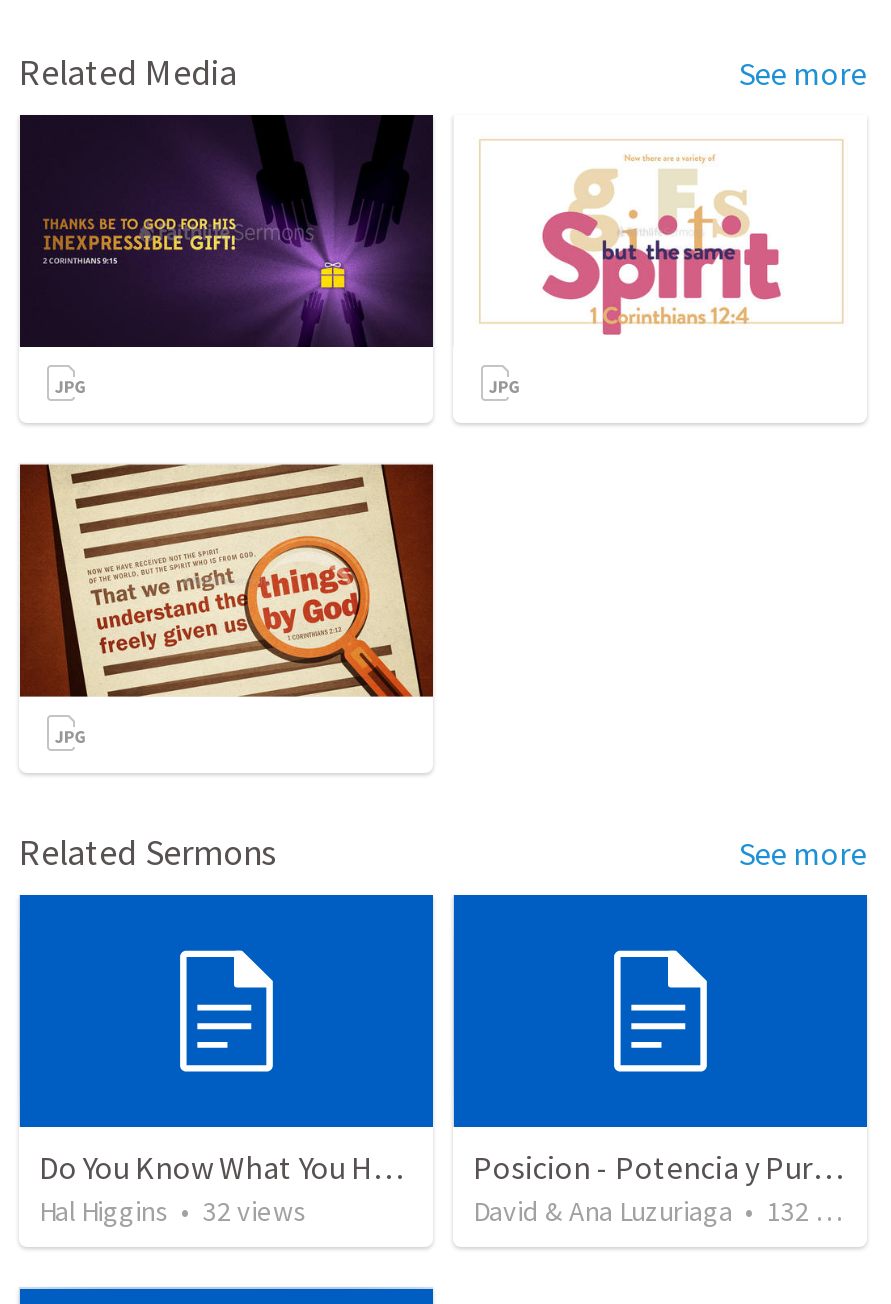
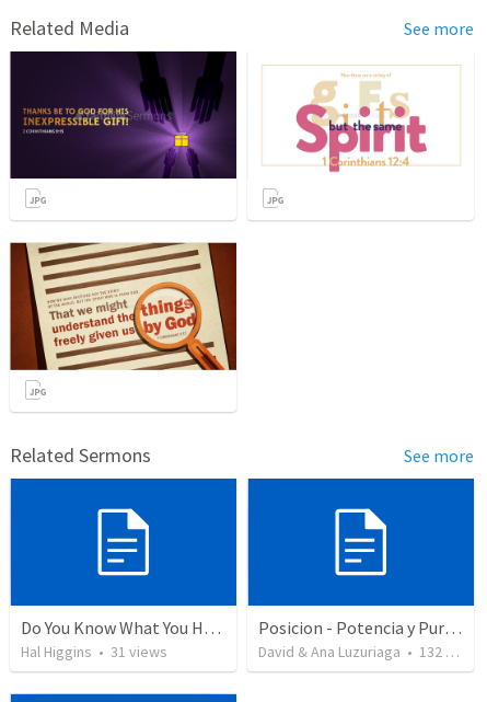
[39,1194,307,1230] Hal Higgins • 32 views -> [21,642,167,662] Hal Higgins • 31 views

